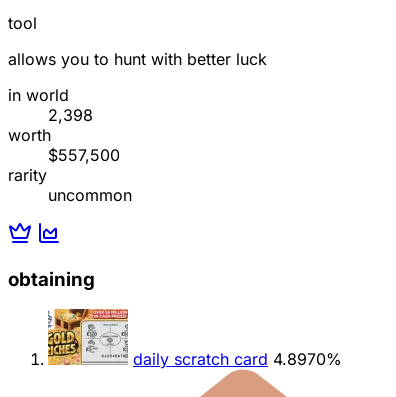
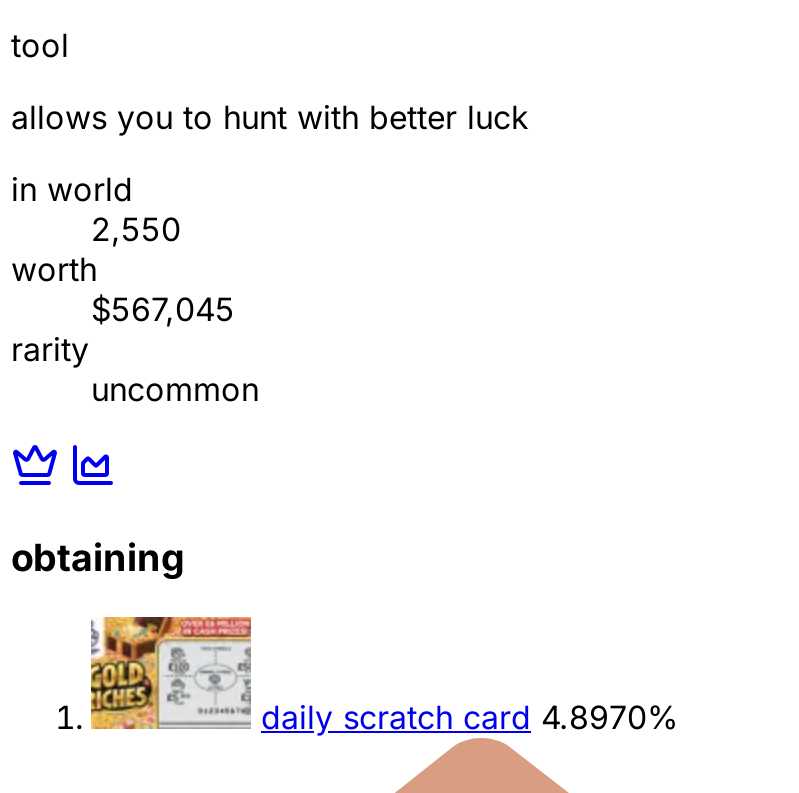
[48,105,93,125] 2,398 -> [91,209,181,249] 2,550
[48,145,120,165] $557,500 -> [91,289,235,329] $567,045

